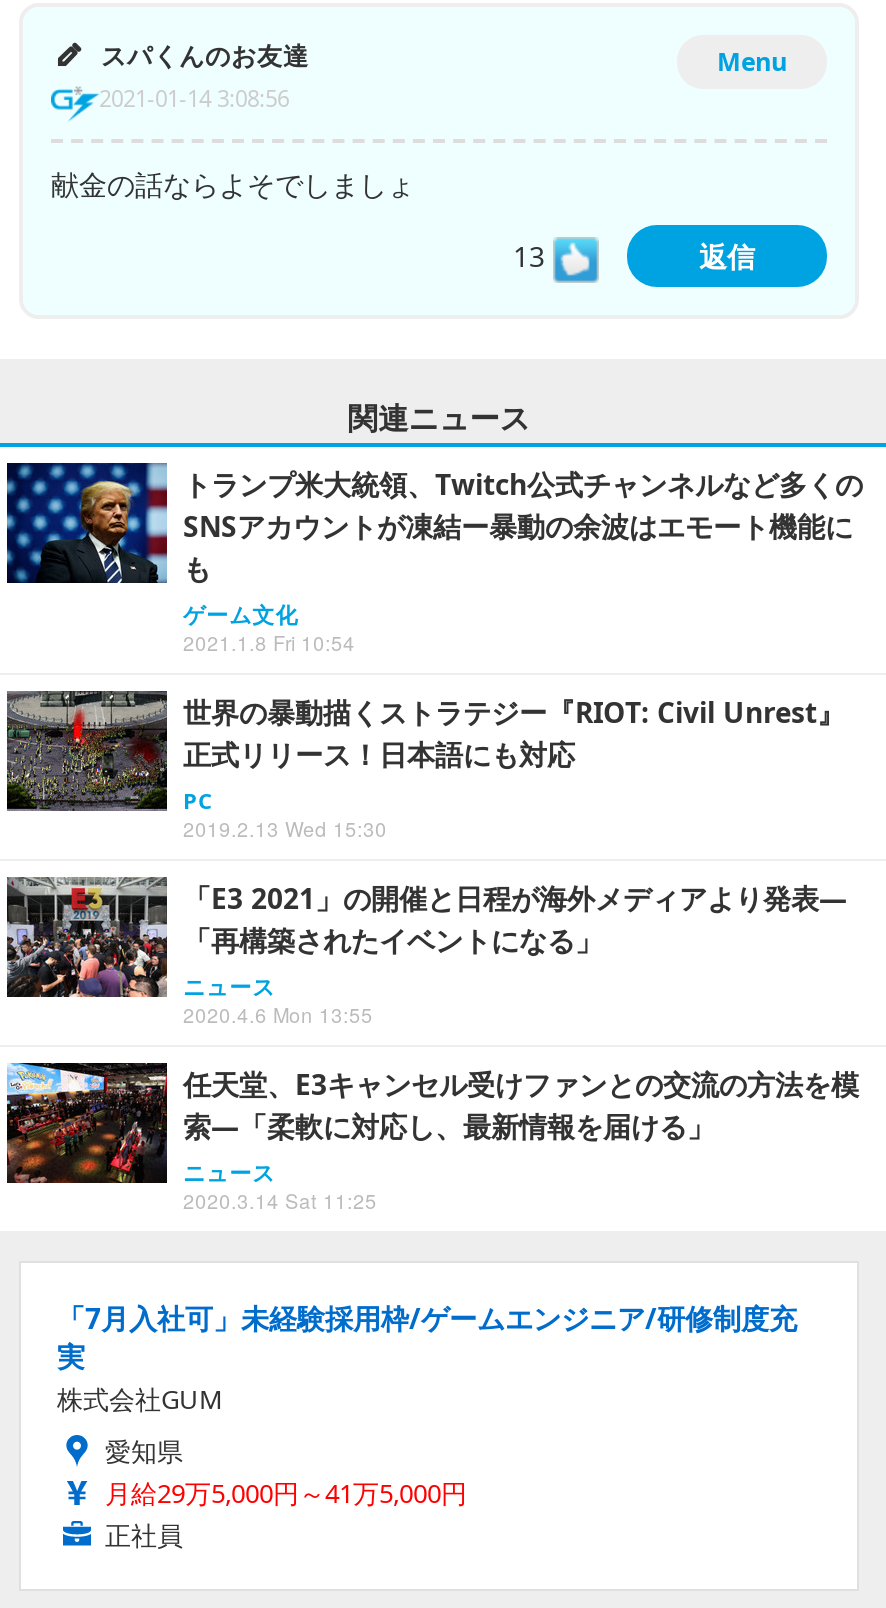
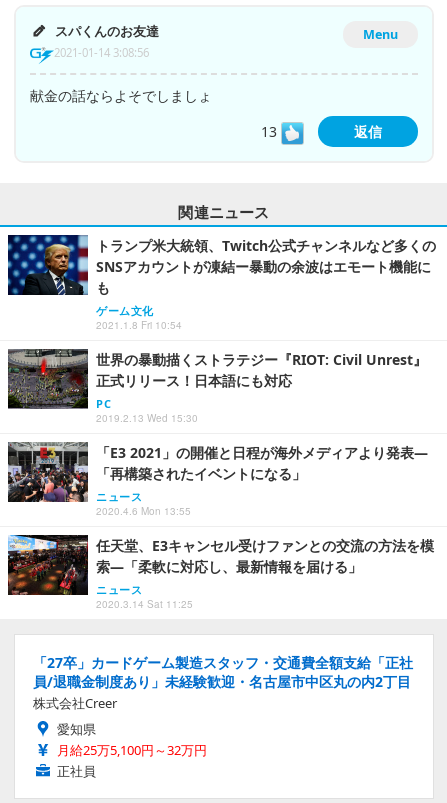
[57,1300,797,1418] 「7月入社可」未経験採用枠/ゲームエンジニア/研修制度充 | 実 | 株式会社GUM -> [33,653,413,712] 「27卒」カードゲーム製造スタッフ・交通費全額支給「正社 | 員/退職金制度あり」未経験歓迎・名古屋市中区丸の内2丁目 | 株式会社Creer
[105,1476,467,1512] 月給29万5,000円～41万5,000円 -> [57,741,207,759] 月給25万5,100円～32万円

